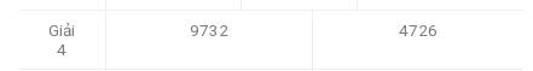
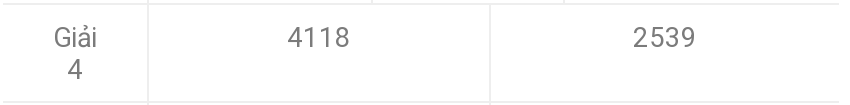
[190,20,228,40] 9732 -> [287,21,351,53] 4118
[399,20,438,40] 4726 -> [633,21,697,53] 2539

